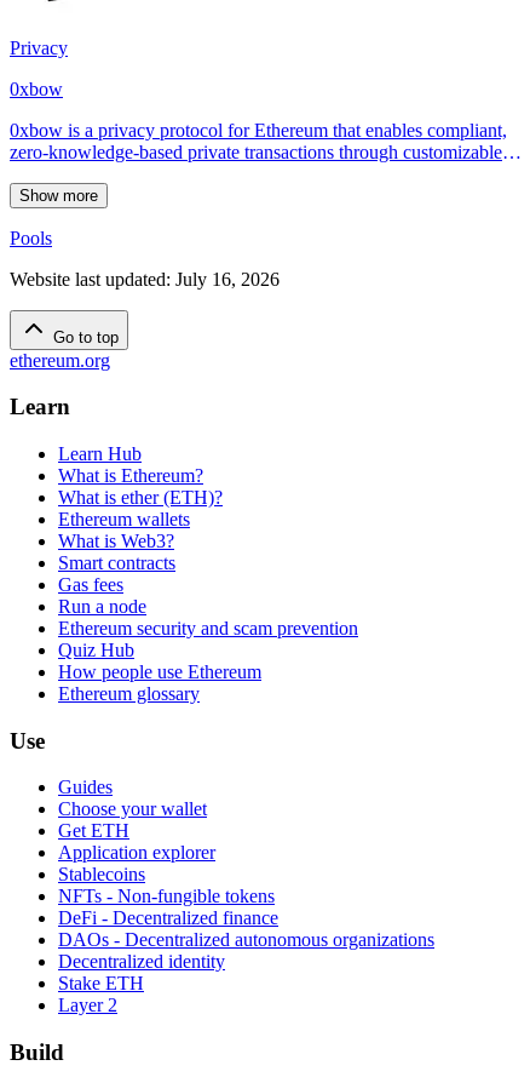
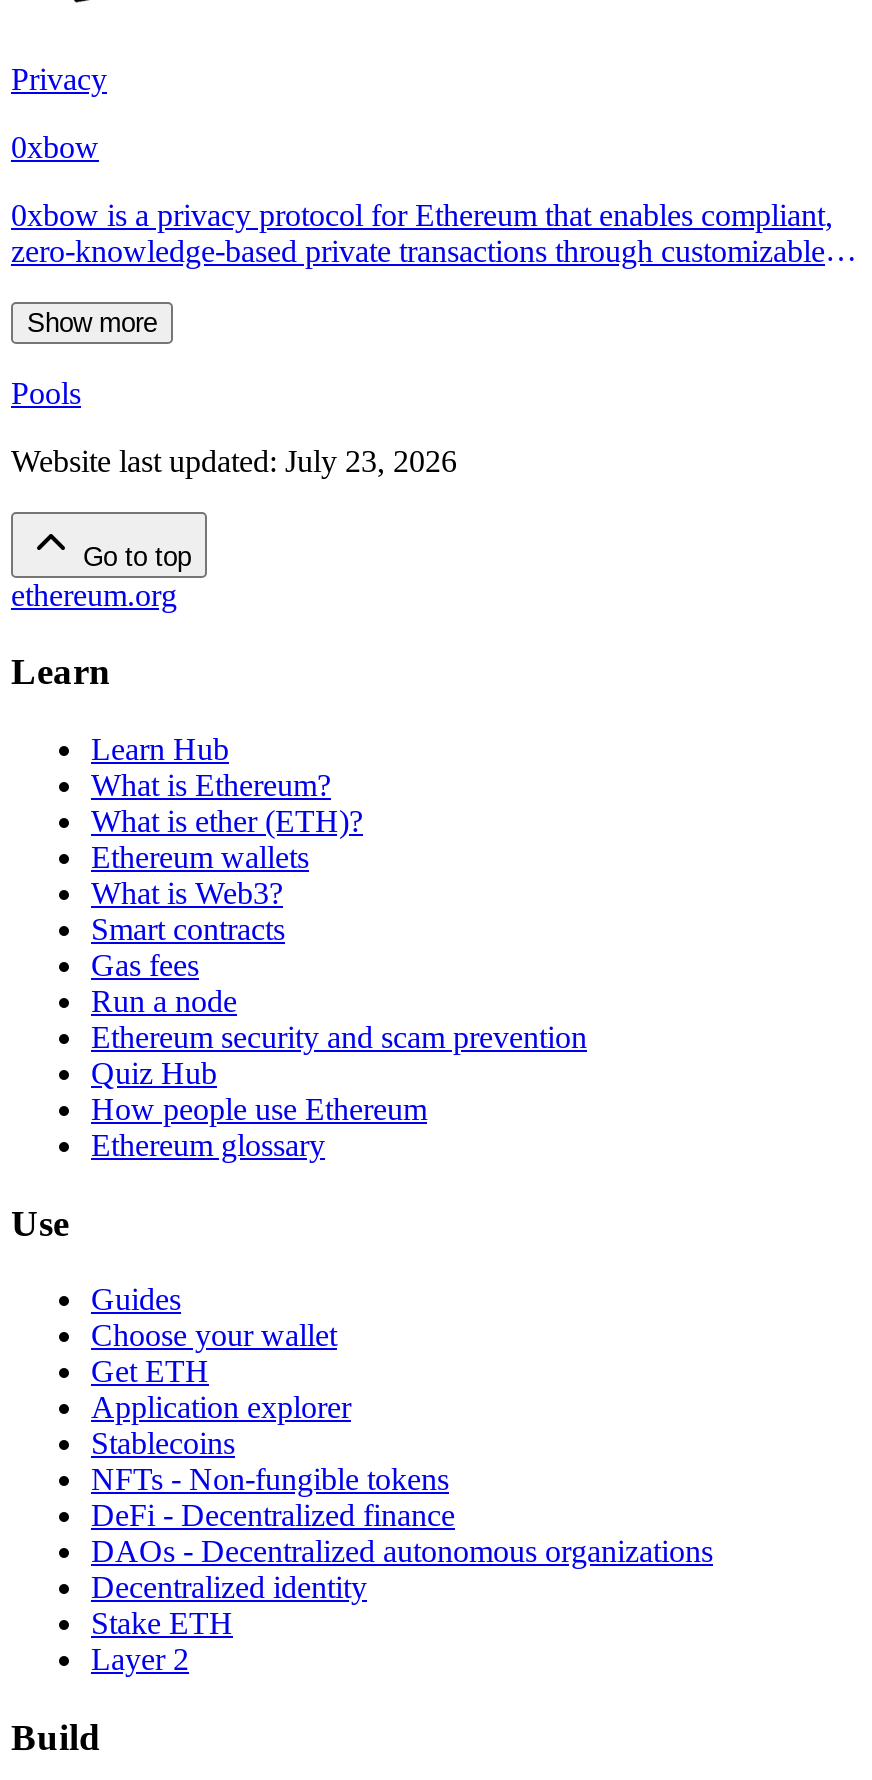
[10,268,280,289] Website last updated: July 16, 2026 -> [11,443,457,477] Website last updated: July 23, 2026

